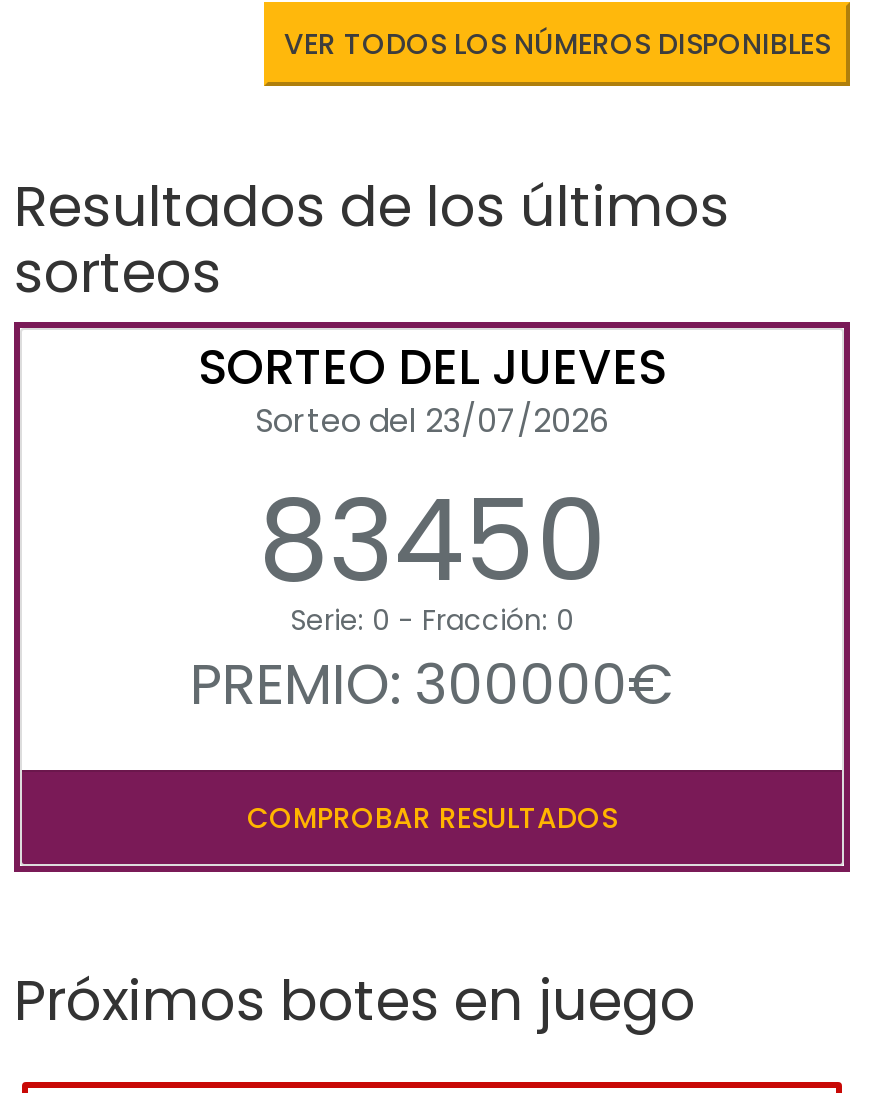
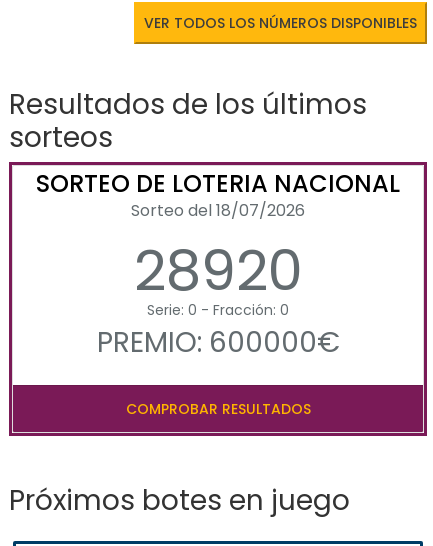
[198,333,666,619] SORTEO DEL JUEVES | Sorteo del 23/07/2026 | 83450 -> [36,167,400,310] SORTEO DE LOTERIA NACIONAL | Sorteo del 18/07/2026 | 28920
[190,645,674,723] PREMIO: 300000€ -> [96,323,339,362] PREMIO: 600000€

